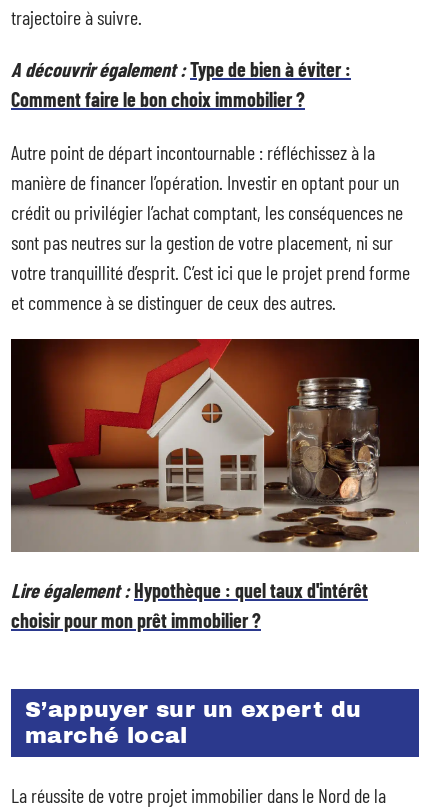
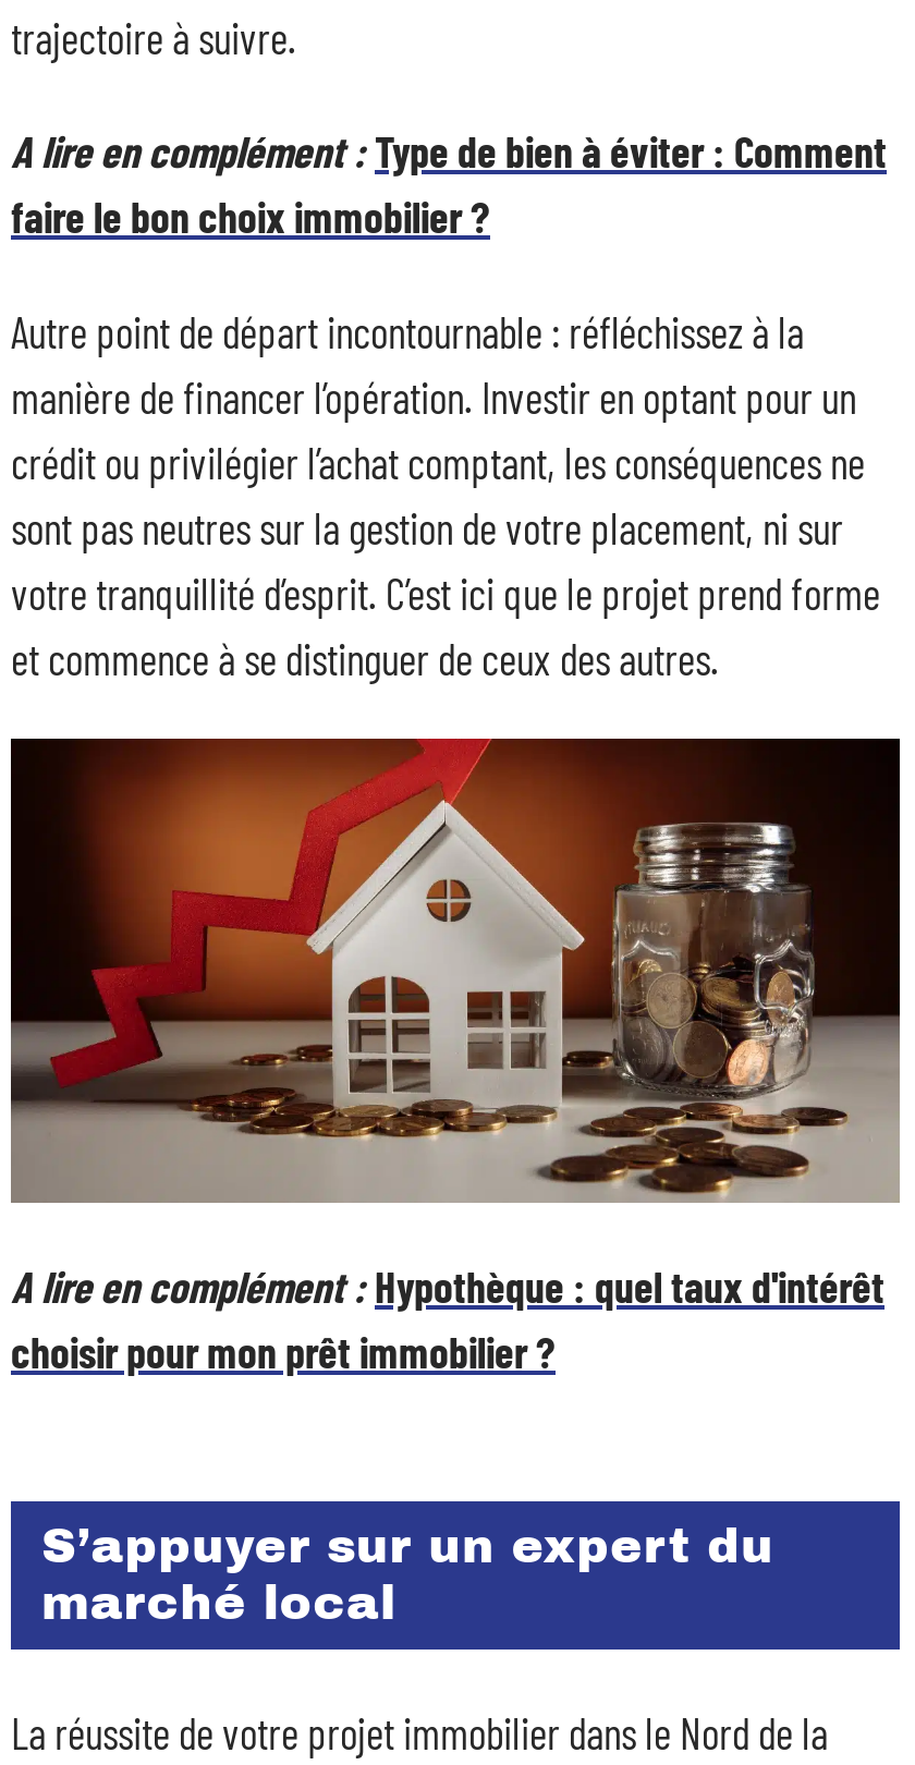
[11,57,351,111] A découvrir également : Type de bien à éviter : | Comment faire le bon choix immobilier ? -> [11,124,887,242] A lire en complément : Type de bien à éviter : Comment | faire le bon choix immobilier ?
[11,578,368,602] Lire également : Hypothèque : quel taux d'intérêt -> [11,1259,884,1311] A lire en complément : Hypothèque : quel taux d'intérêt

